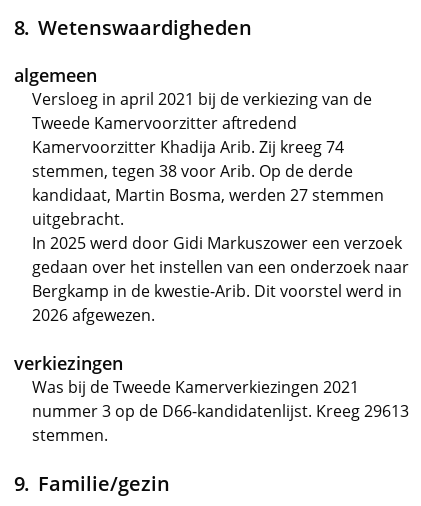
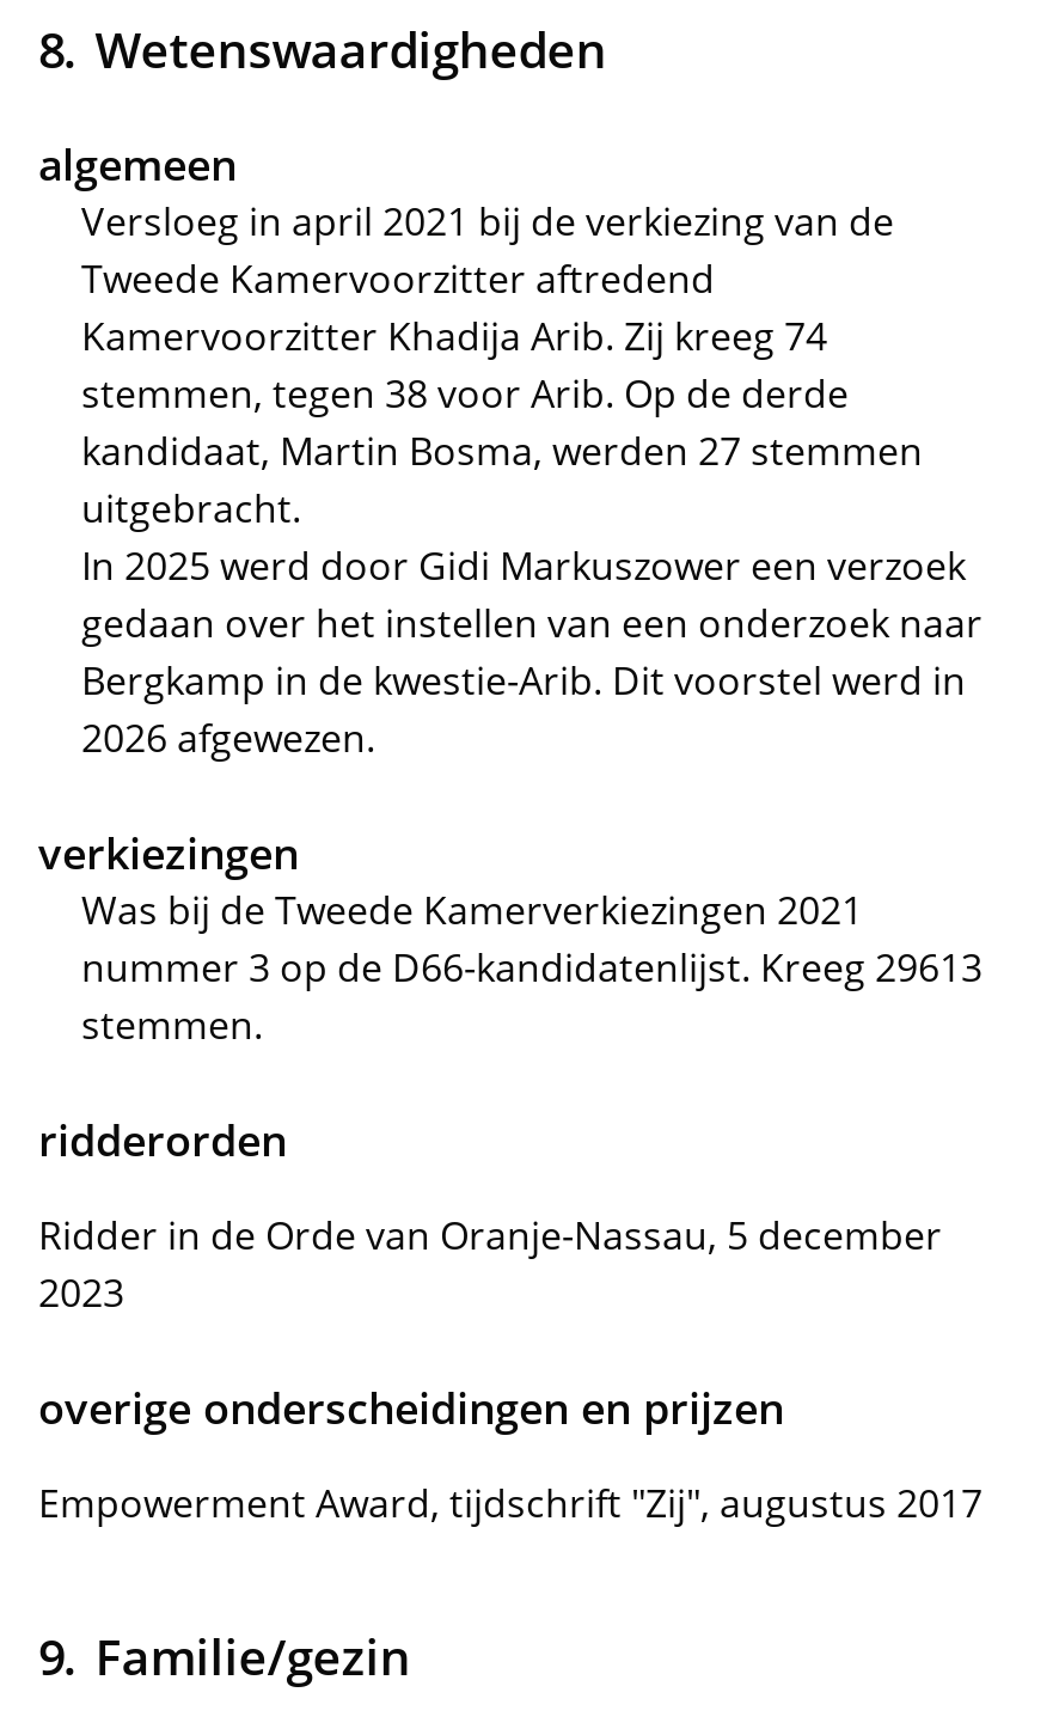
none -> [38,1111,983,1529] ridderorden | Ridder in de Orde van Oranje-Nassau, 5 december | 2023 | overige onderscheidingen en prijzen | Empowerment Award, tijdschrift "Zij", augustus 2017

